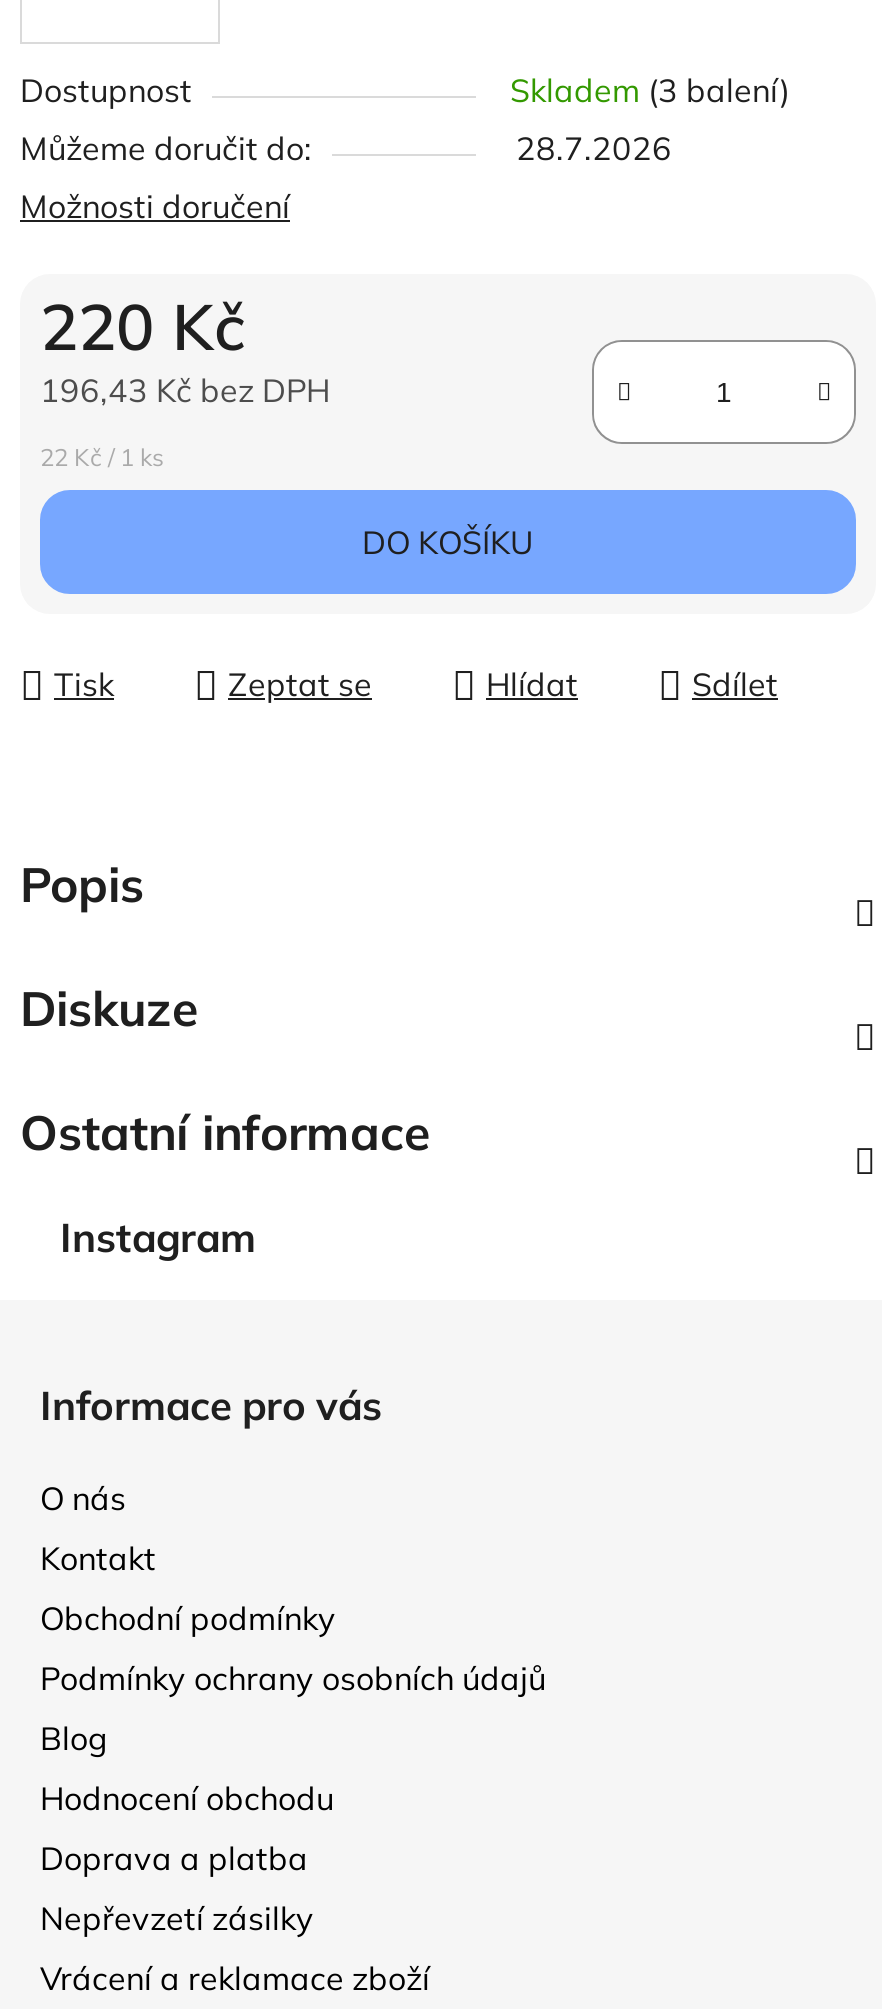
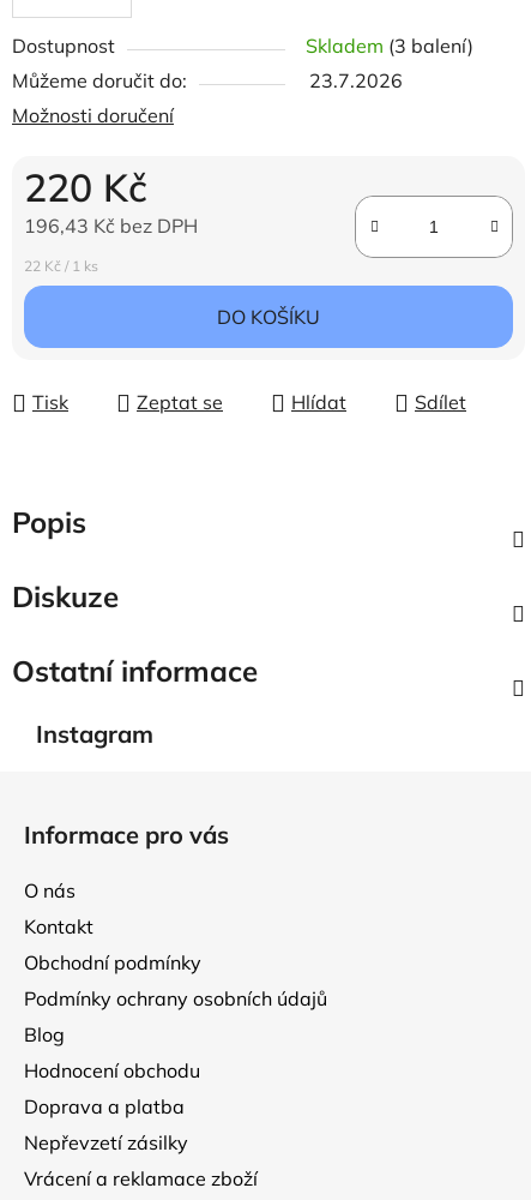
[516,128,672,168] 28.7.2026 -> [309,68,403,92] 23.7.2026

